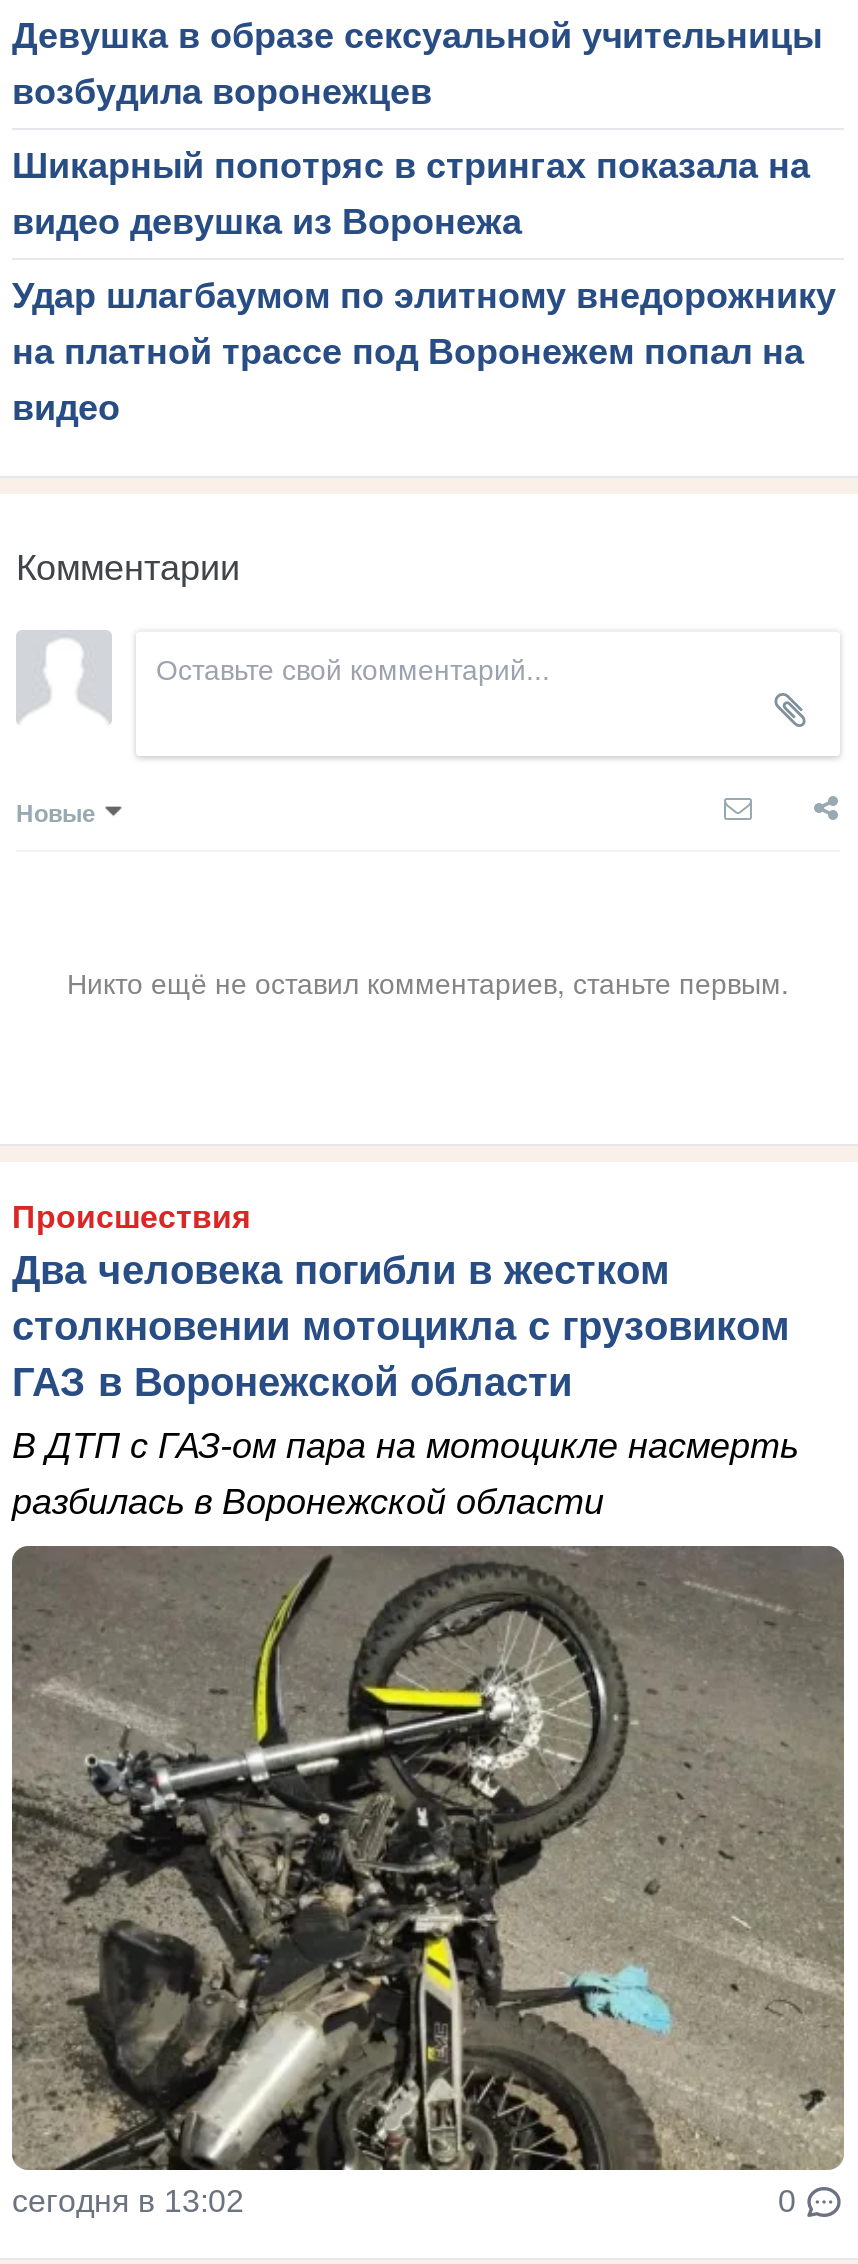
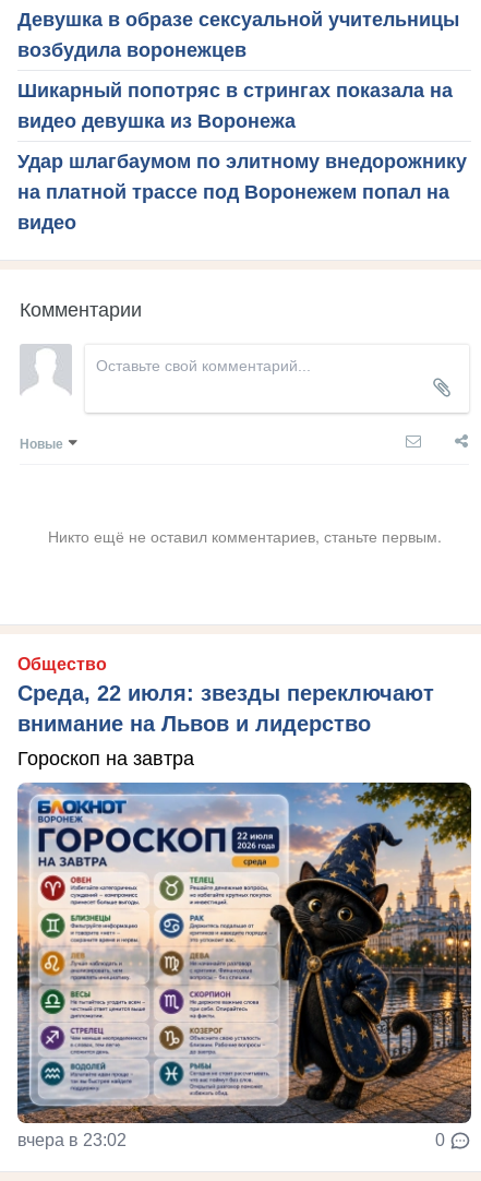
[12,1201,790,1405] Происшествия | Два человека погибли в жестком | столкновении мотоцикла с грузовиком | ГАЗ в Воронежской области -> [17,655,434,736] Общество | Среда, 22 июля: звезды переключают | внимание на Львов и лидерство
[12,1427,798,1523] В ДТП с ГАЗ-ом пара на мотоцикле насмерть | разбилась в Воронежской области -> [17,748,194,770] Гороскоп на завтра
[10,1544,844,2219] [image] | сегодня в 13:02 -> [16,784,471,1150] [image] | вчера в 23:02

